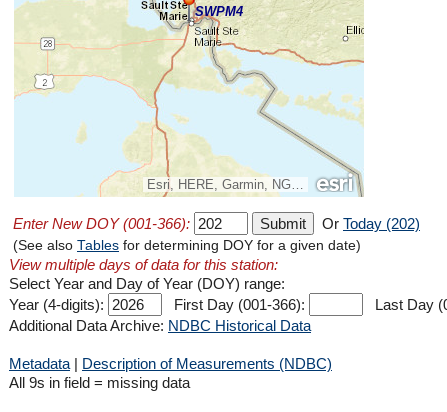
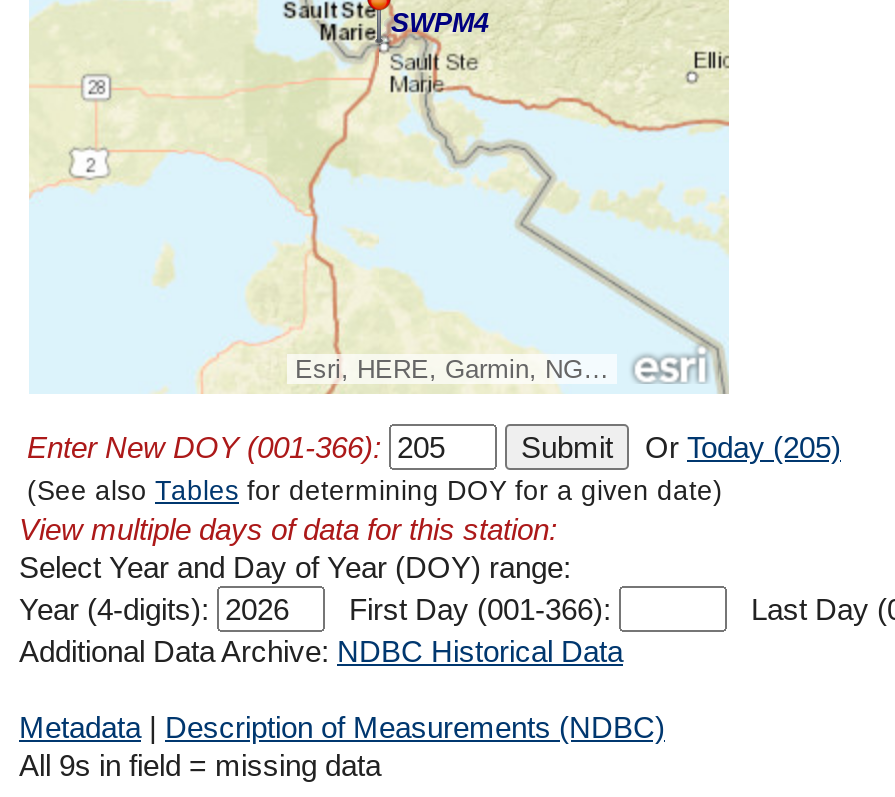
[314,215,420,232] Or Today (202) -> [629,430,841,464] Or Today (205)

